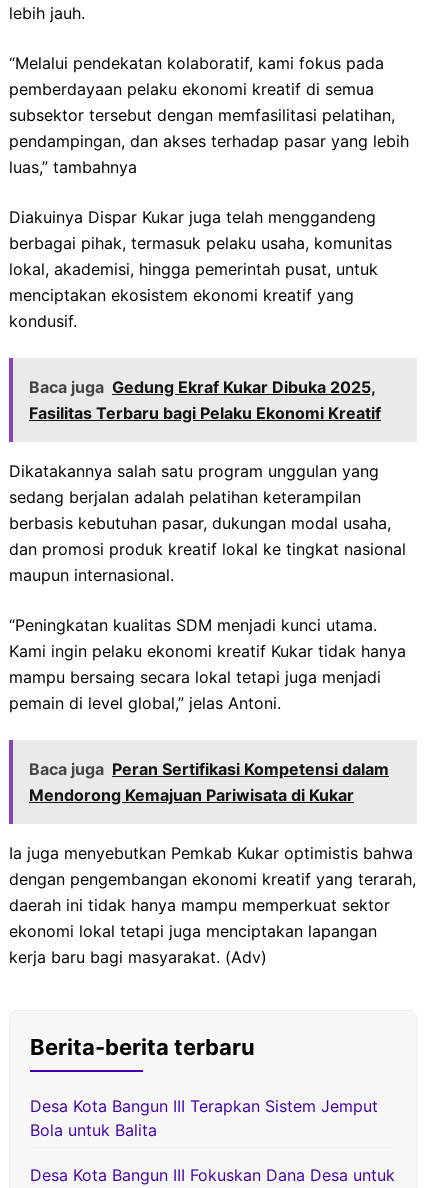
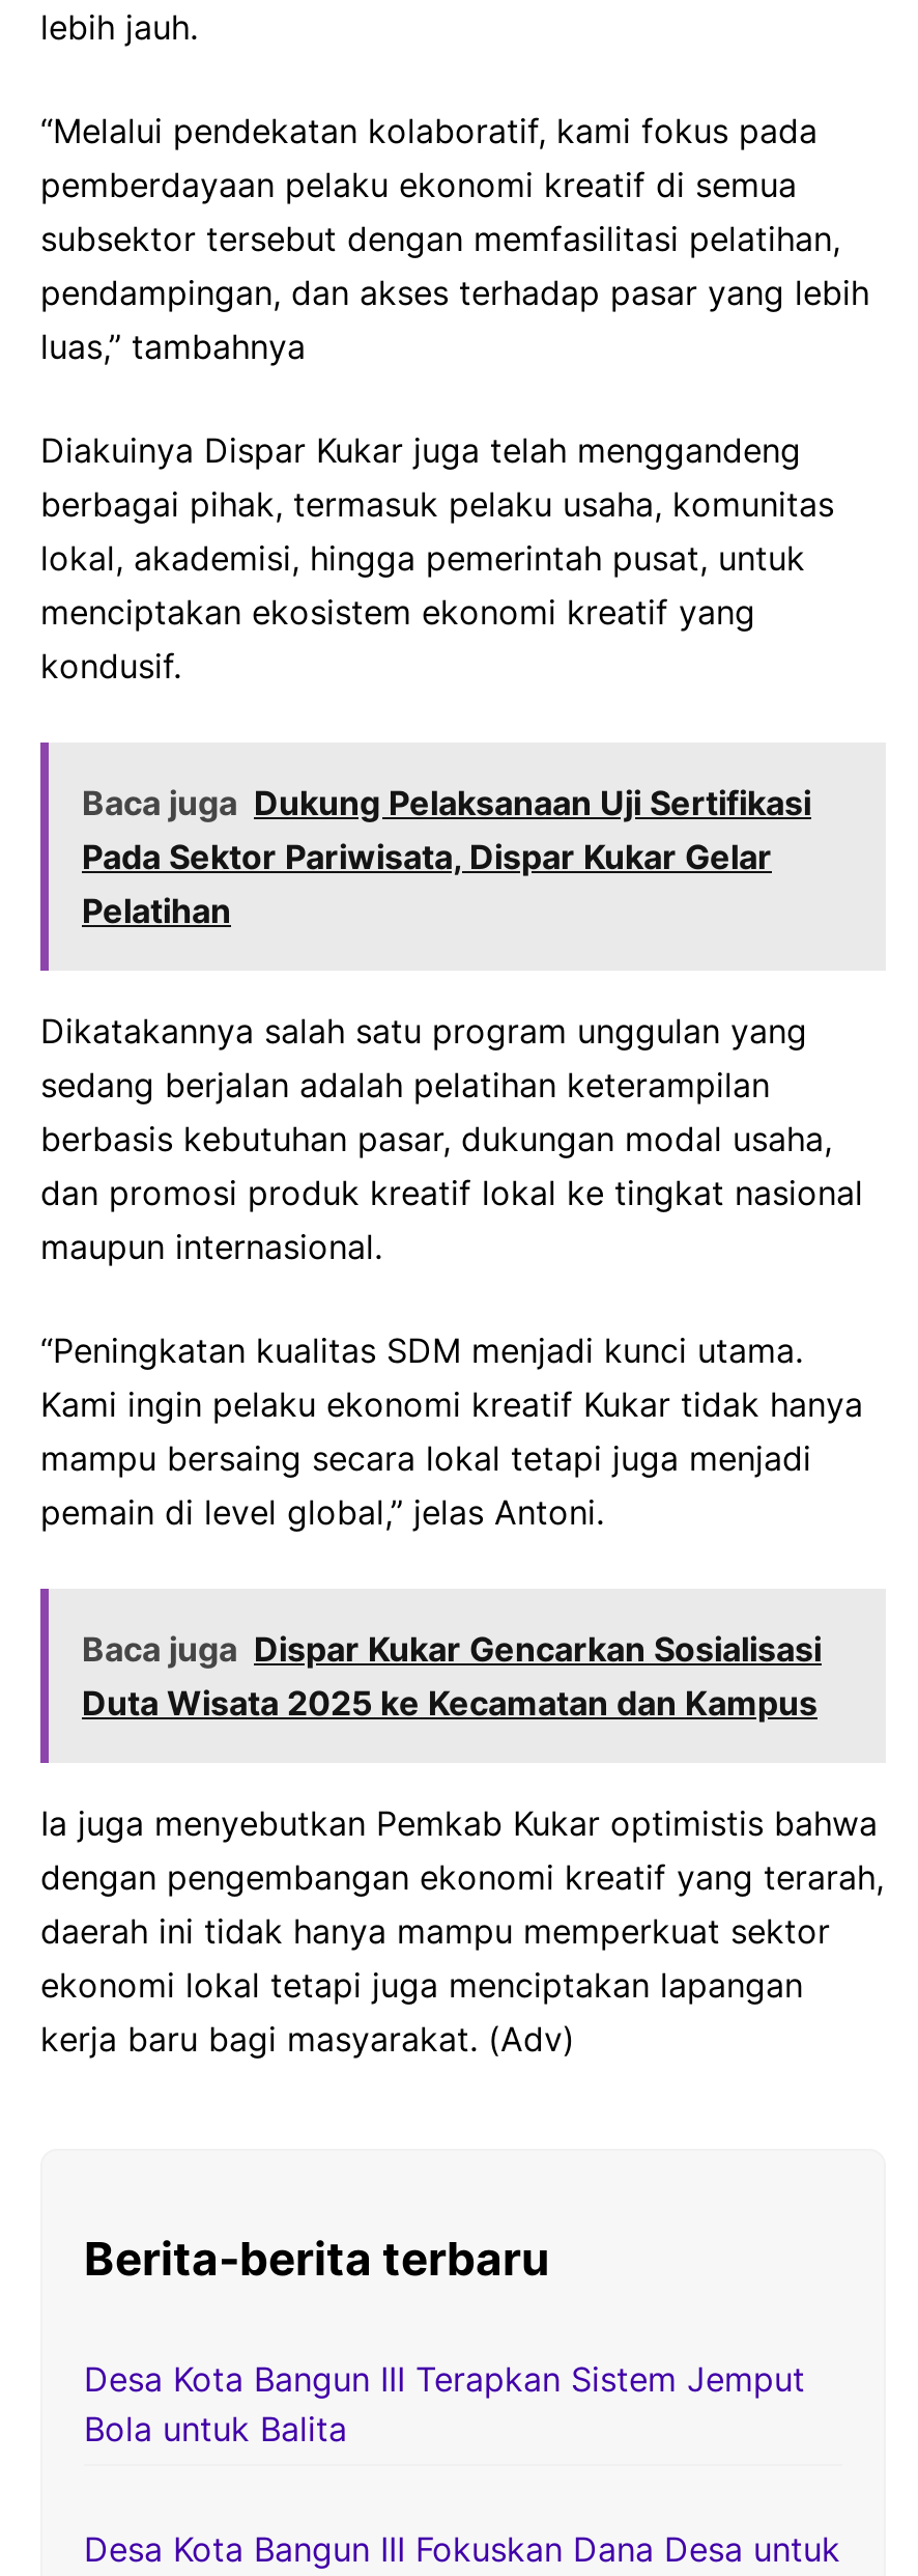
[29,377,381,423] Baca juga Gedung Ekraf Kukar Dibuka 2025, | Fasilitas Terbaru bagi Pelaku Ekonomi Kreatif -> [82,782,811,932] Baca juga Dukung Pelaksanaan Uji Sertifikasi | Pada Sektor Pariwisata, Dispar Kukar Gelar | Pelatihan
[29,759,389,805] Baca juga Peran Sertifikasi Kompetensi dalam | Mendorong Kemajuan Pariwisata di Kukar -> [82,1629,822,1724] Baca juga Dispar Kukar Gencarkan Sosialisasi | Duta Wisata 2025 ke Kecamatan dan Kampus

